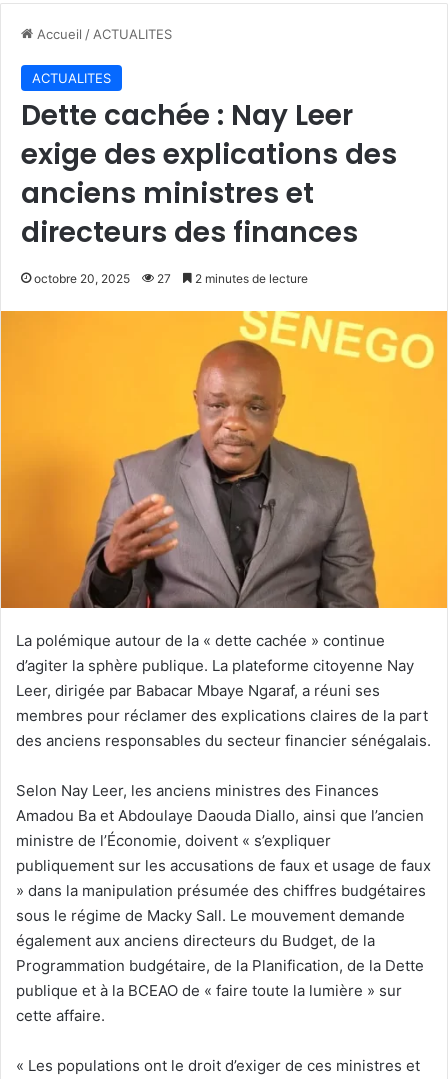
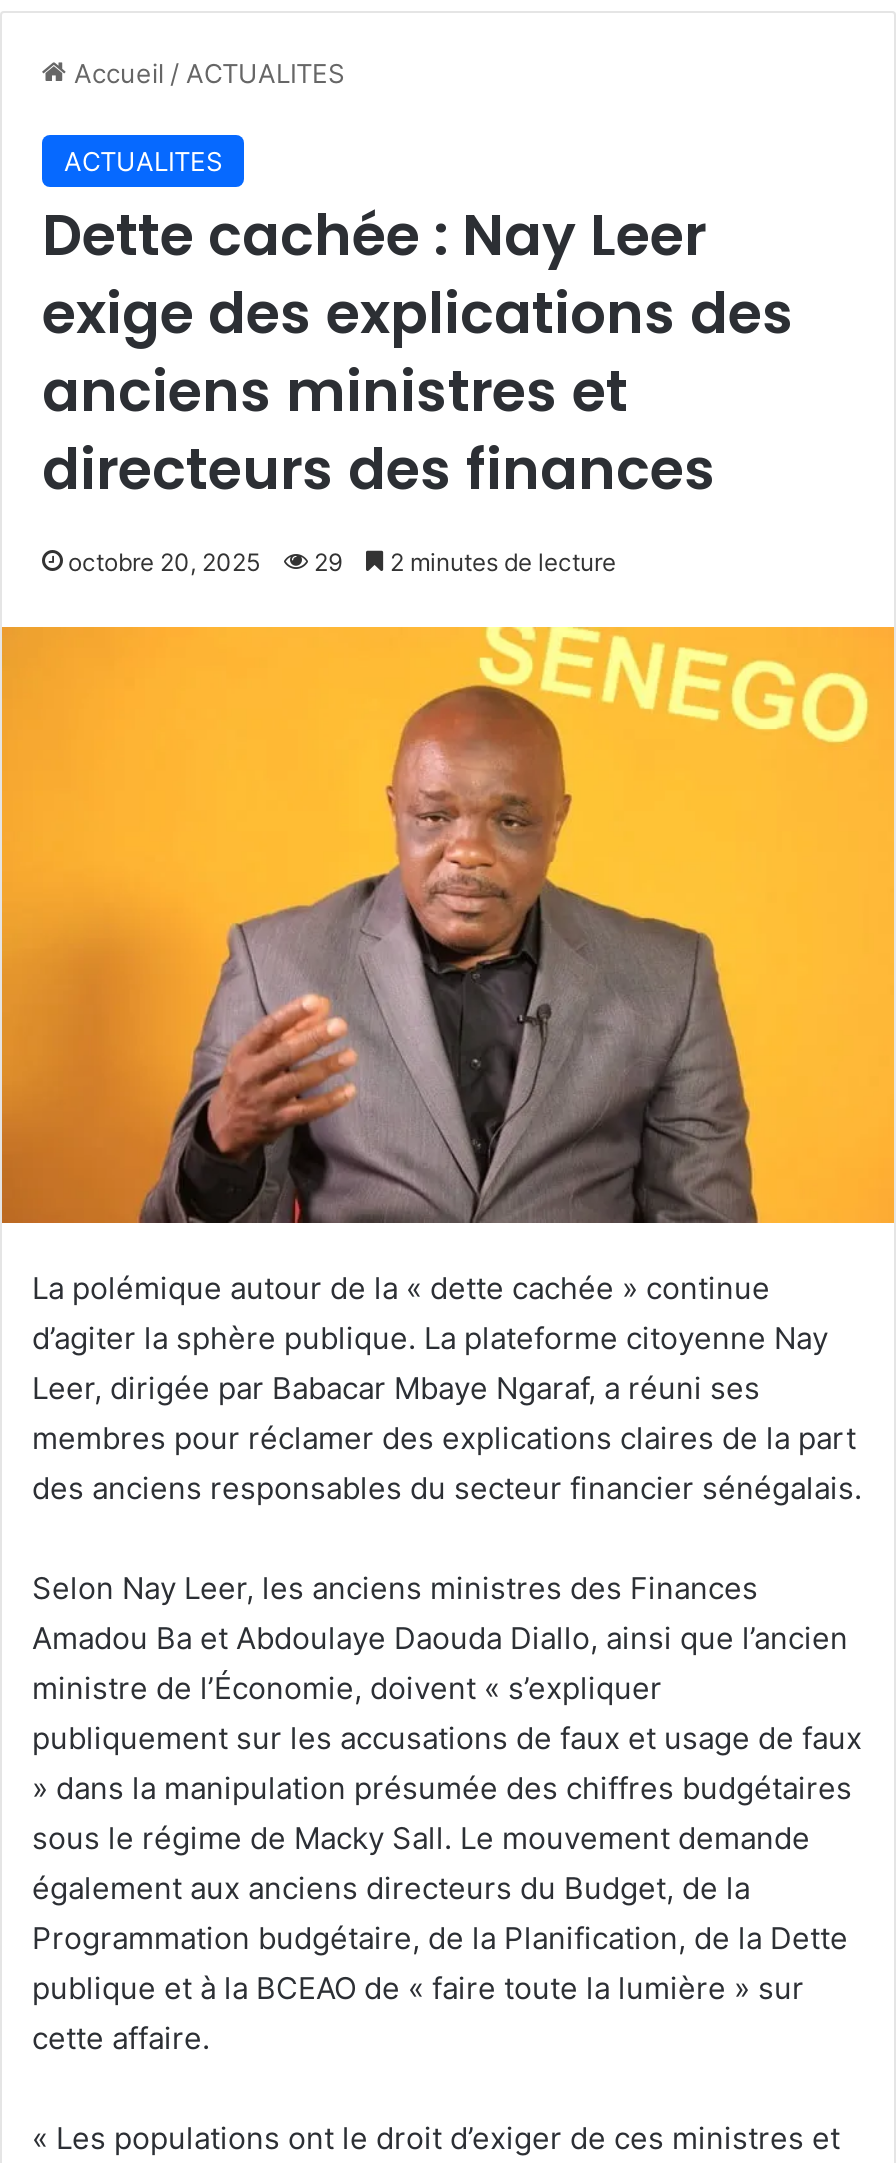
[34,271,308,286] octobre 20, 2025 27 2 minutes de lecture -> [68,547,616,577] octobre 20, 2025 29 2 minutes de lecture

